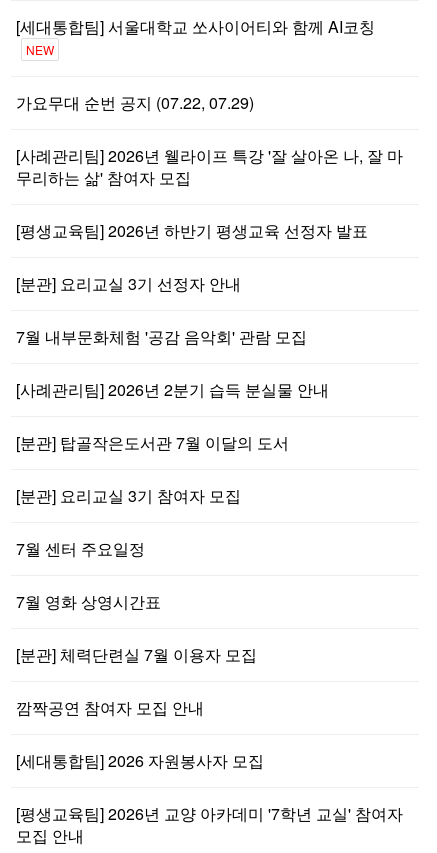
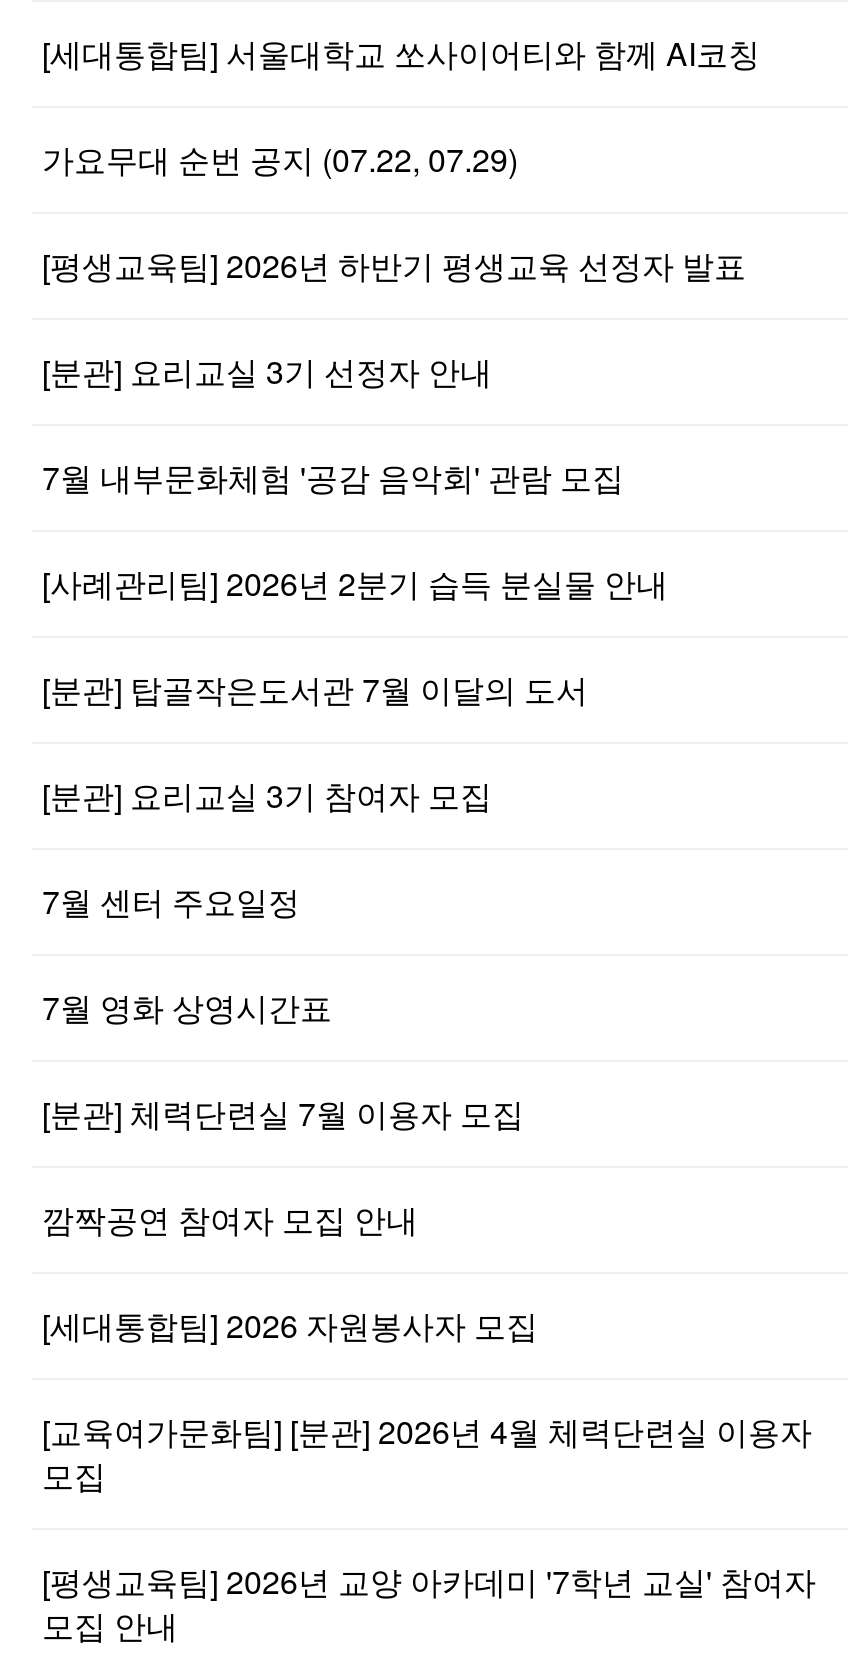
[26,41,54,58] NEW -> none
[16,144,403,189] [사례관리팀] 2026년 웰라이프 특강 '잘 살아온 나, 잘 마 | 무리하는 삶' 참여자 모집 -> none
moved [16,219,368,772] -> [42,242,746,1348]: [평생교육팀] 2026년 하반기 평생교육 선정자 발표 | [분관] 요리교실 3기 선정자 안내 | 7월 내부문화체험 '공감 음악회' 관람 모집 | ... | 깜짝공연 참여자 모집 안내 | [세대통합팀] 2026 자원봉사자 모집
none -> [42,1408,812,1498] [교육여가문화팀] [분관] 2026년 4월 체력단련실 이용자 | 모집

